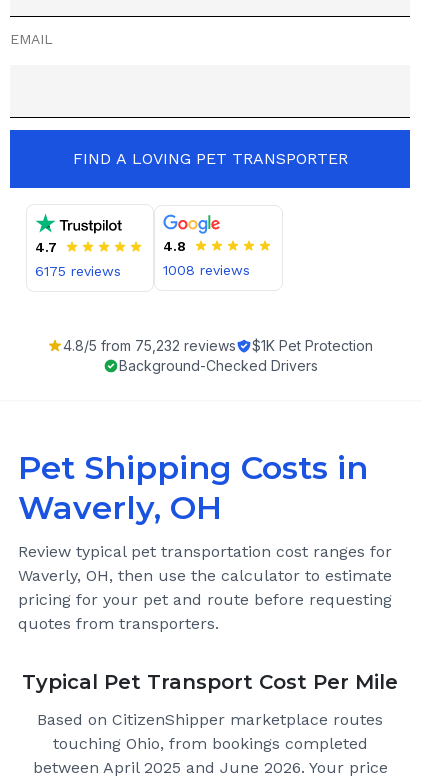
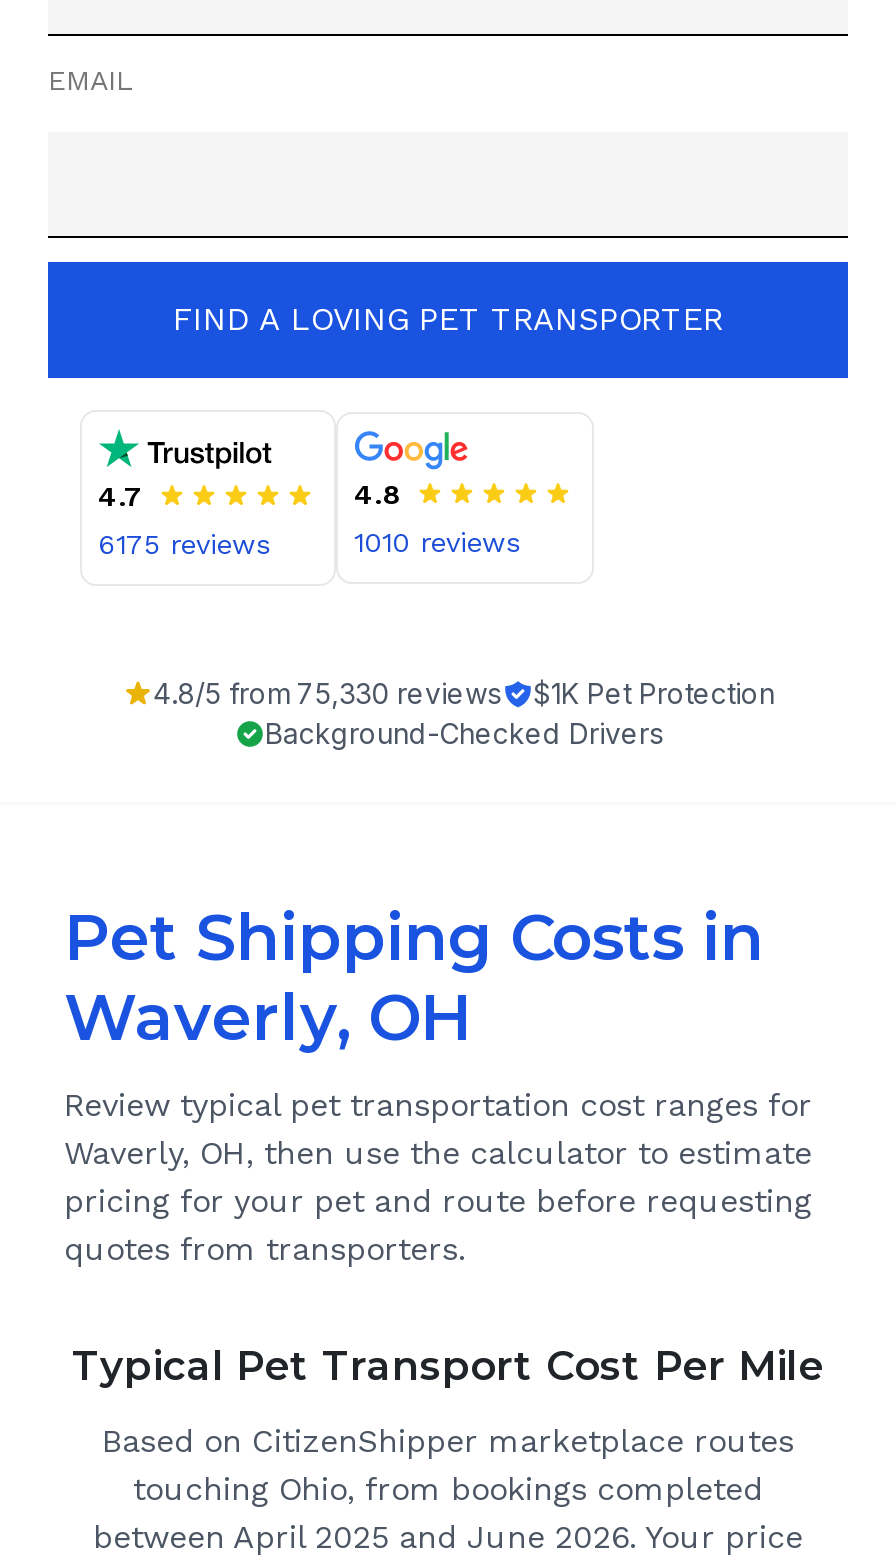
[163,262,250,278] 1008 reviews -> [354,527,520,559] 1010 reviews
[63,337,373,354] 4.8/5 from 75,232 reviews $1K Pet Protection -> [153,677,775,711] 4.8/5 from 75,330 reviews $1K Pet Protection

